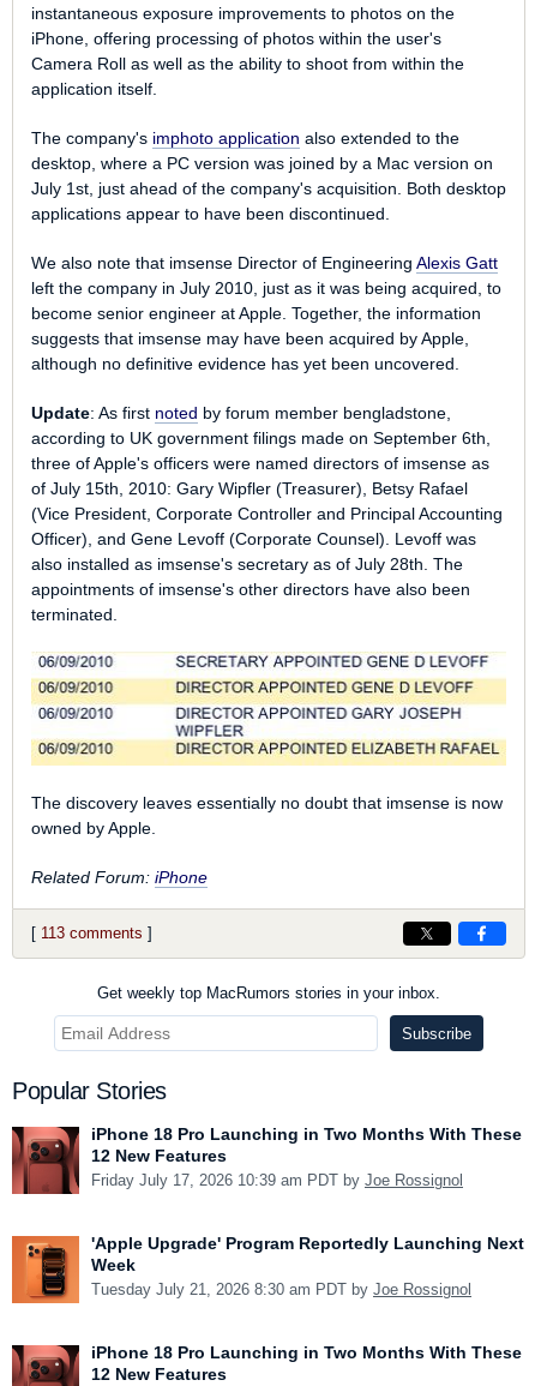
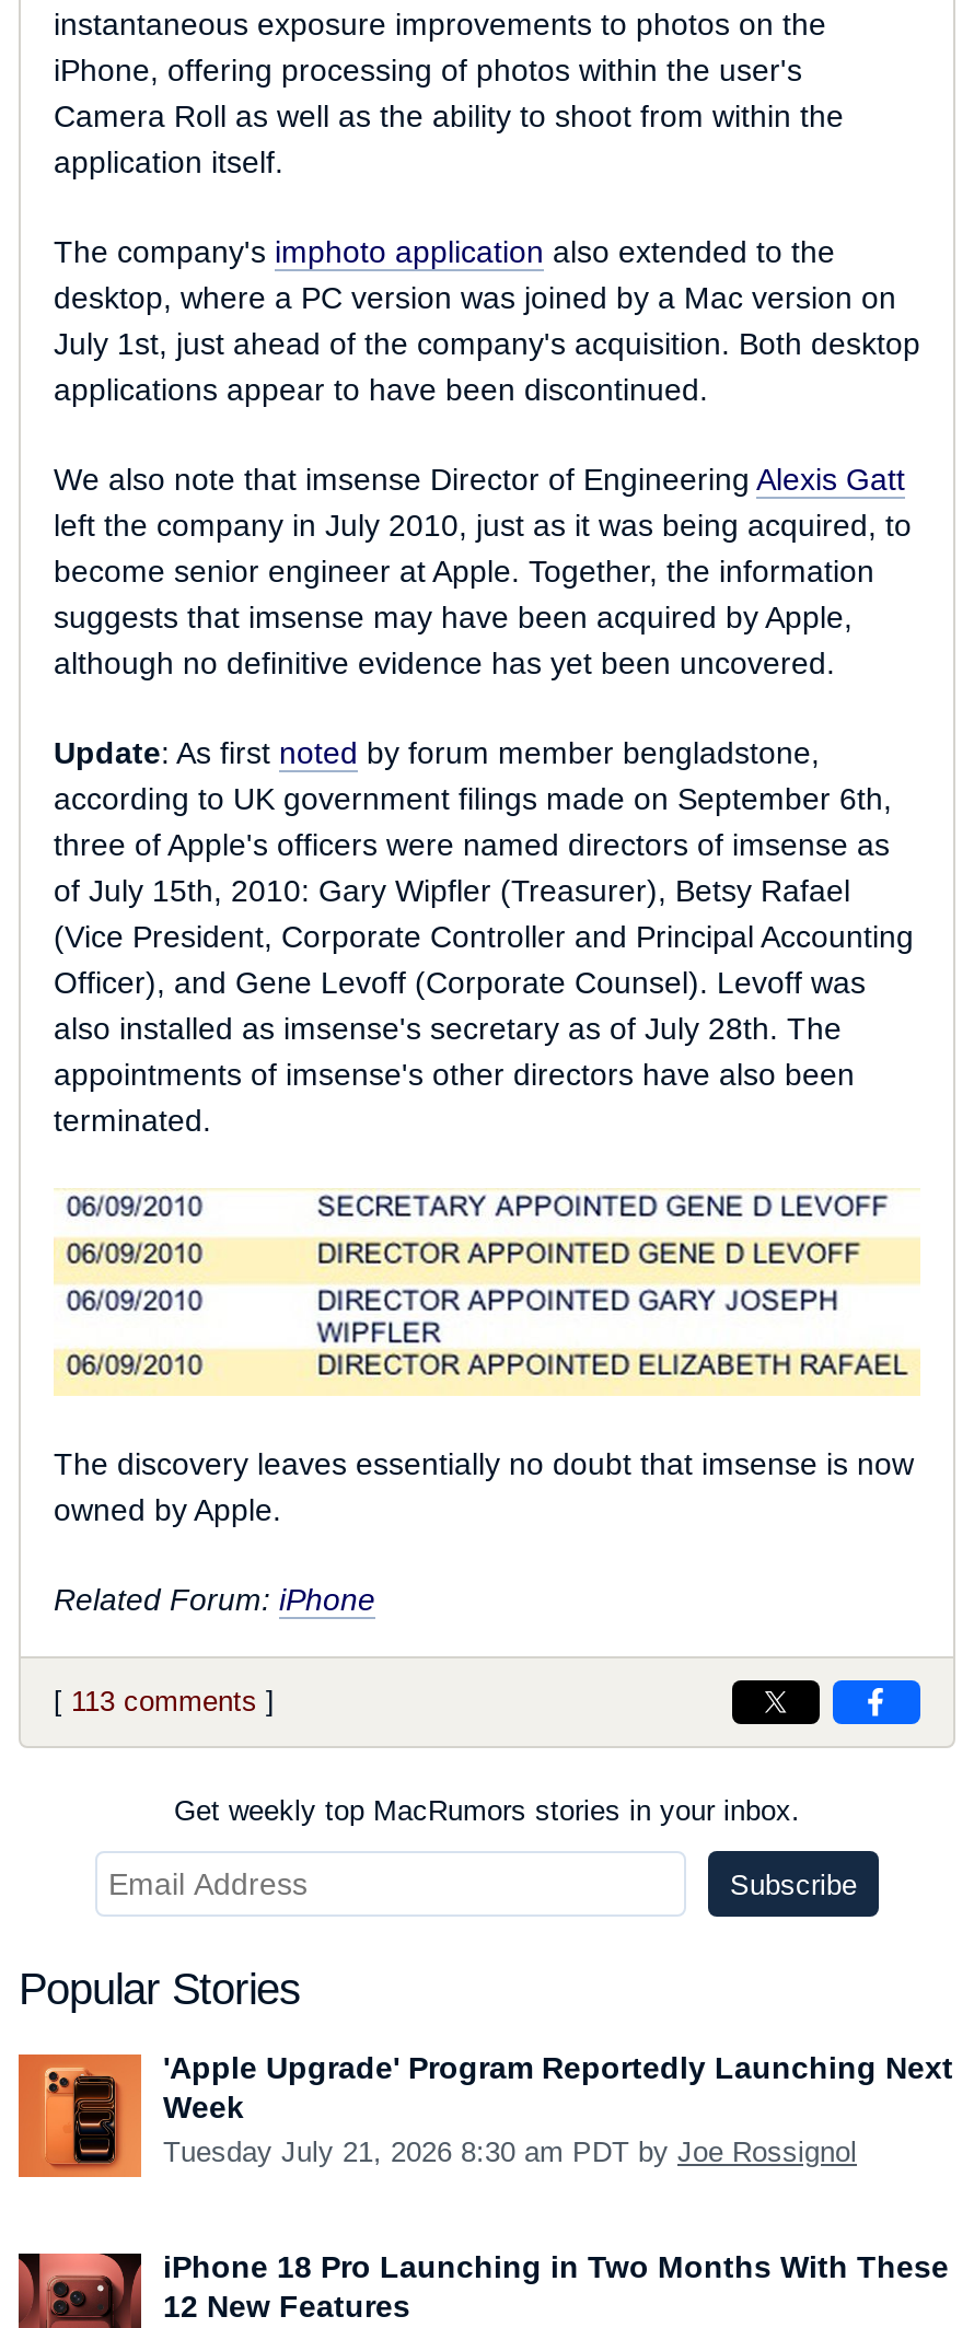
[11,1124,522,1195] [image] | iPhone 18 Pro Launching in Two Months With These | 12 New Features | Friday July 17, 2026 10:39 am PDT by Joe Rossignol -> none

